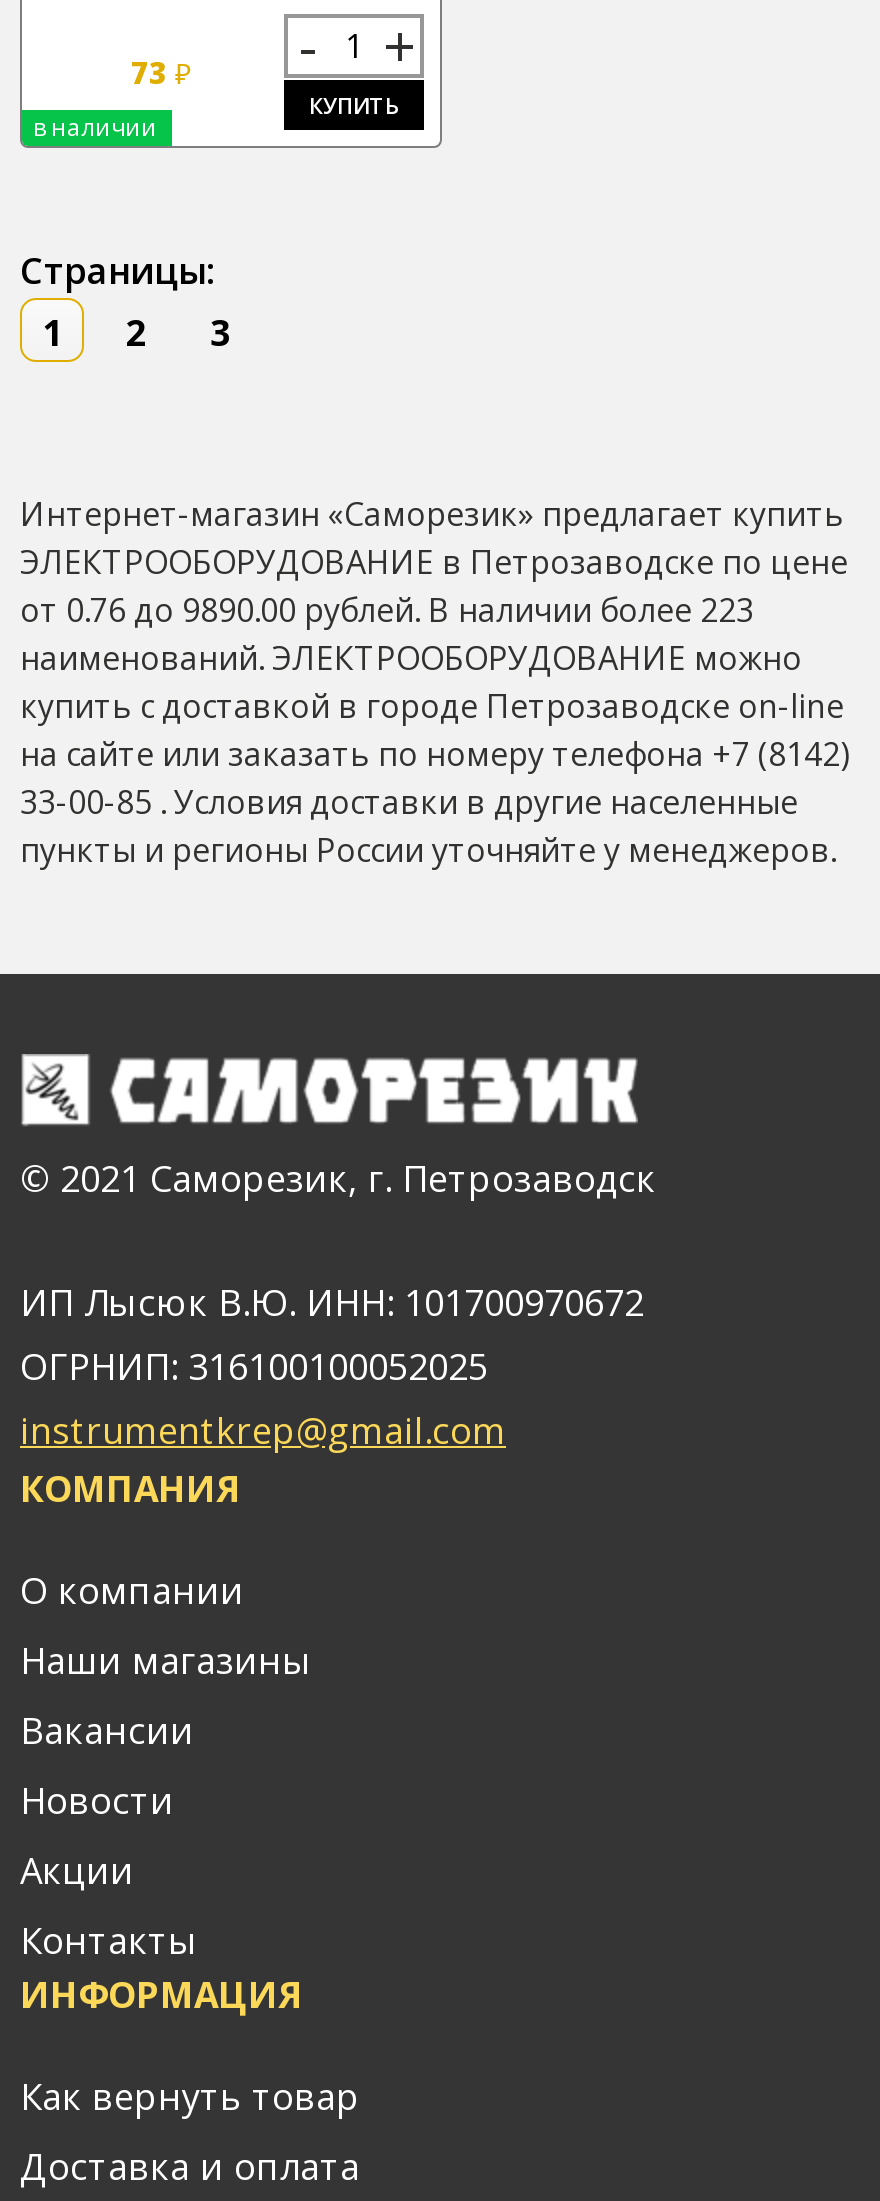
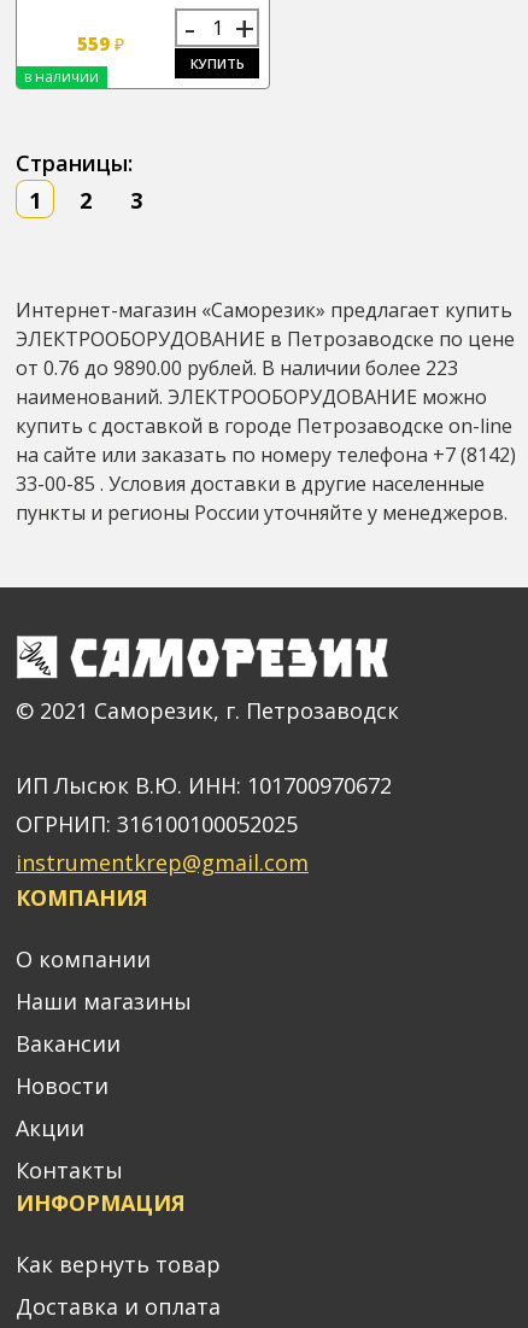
[131,52,191,92] 73 ₽ -> [77,31,124,55] 559 ₽

